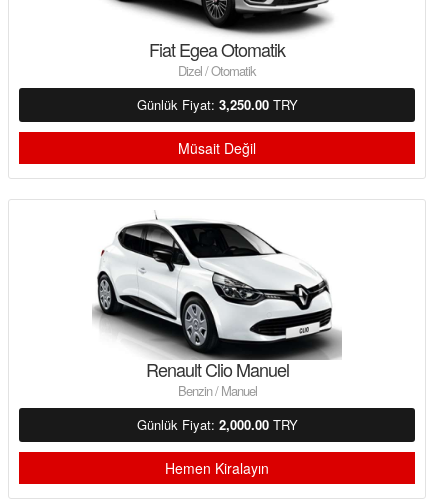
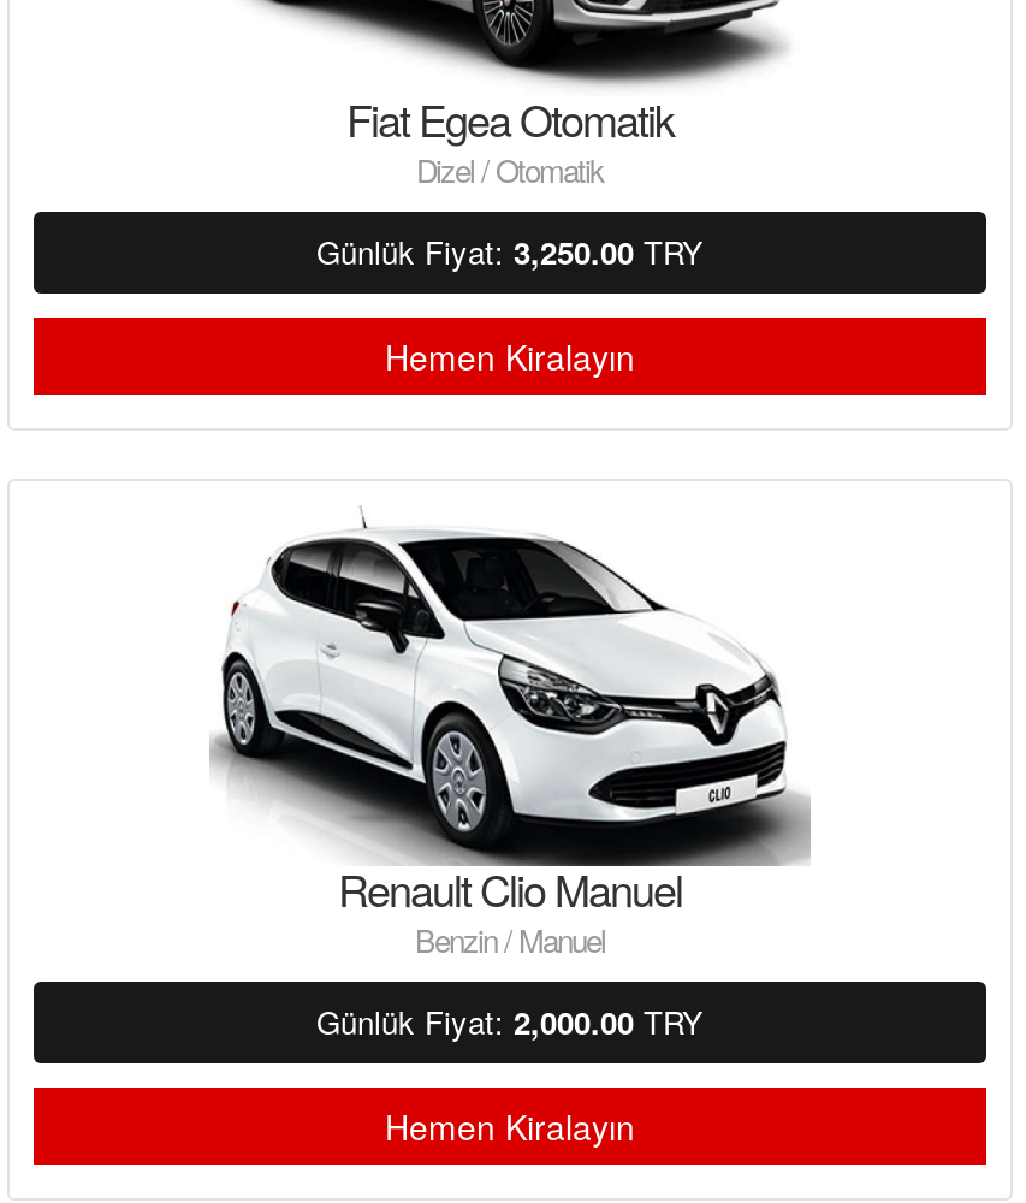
[178,138,256,158] Müsait Değil -> [385,332,635,380] Hemen Kiralayın

